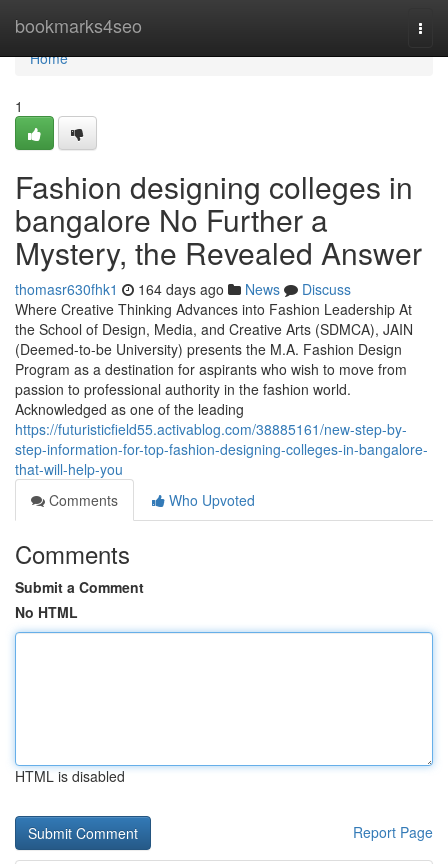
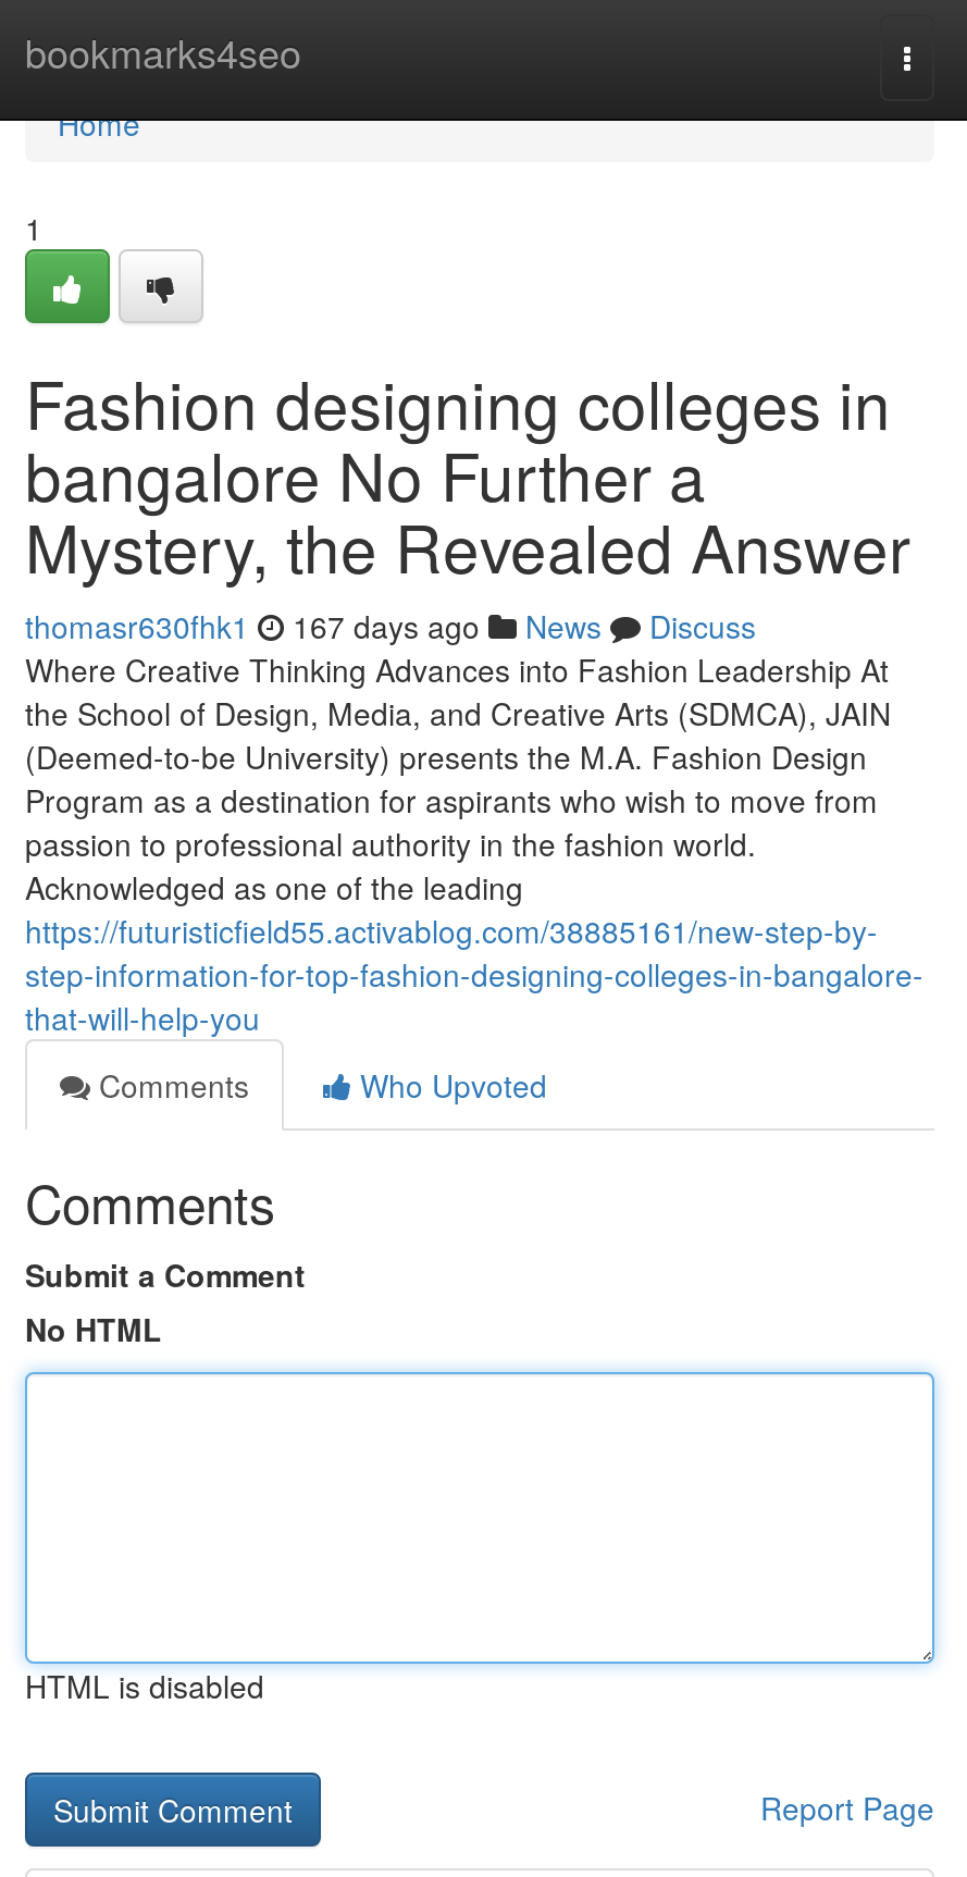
[15,279,351,299] thomasr630fhk1 164 days ago News Discuss -> [25,604,756,647] thomasr630fhk1 167 days ago News Discuss

